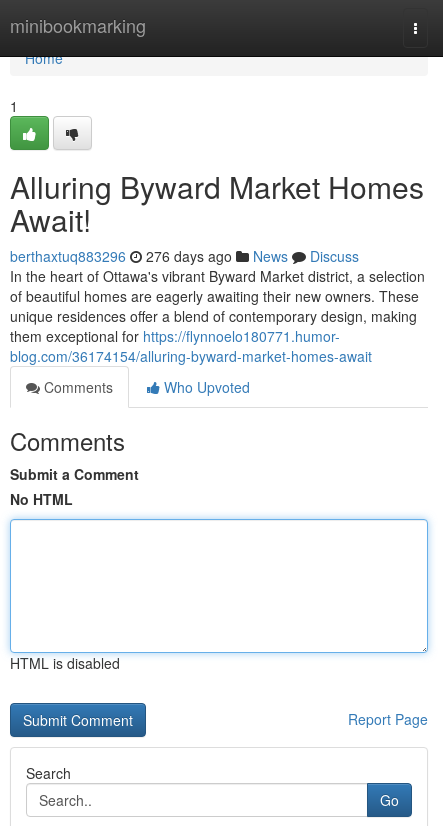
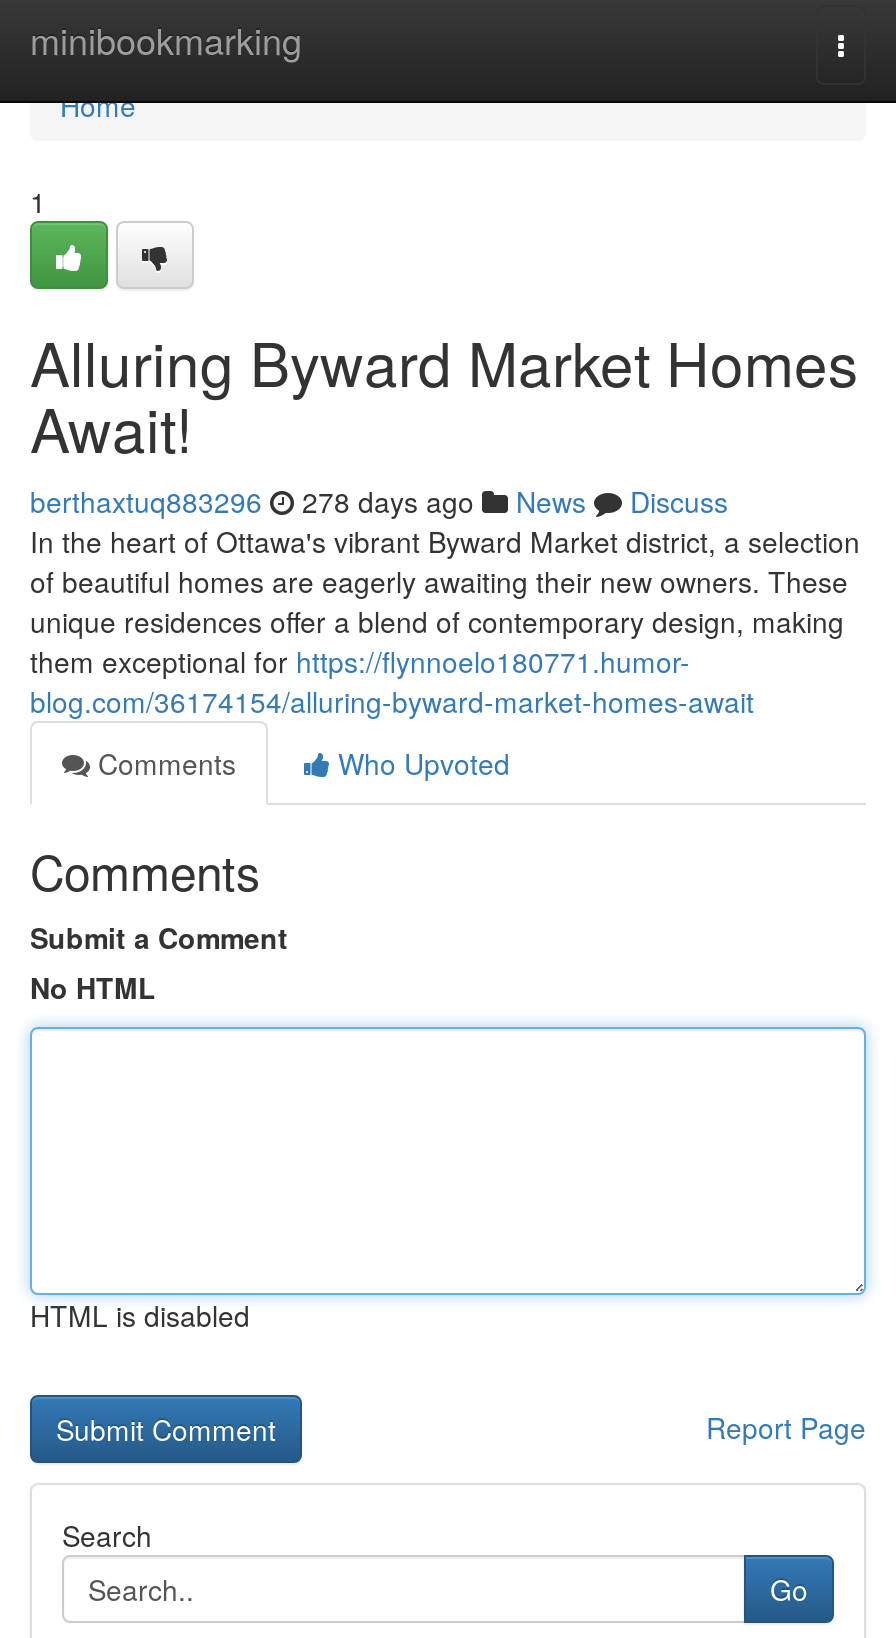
[10,246,359,266] berthaxtuq883296 276 days ago News Discuss -> [30,481,728,521] berthaxtuq883296 278 days ago News Discuss

